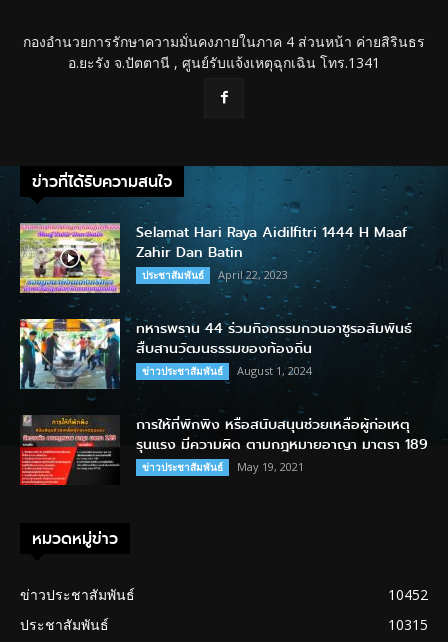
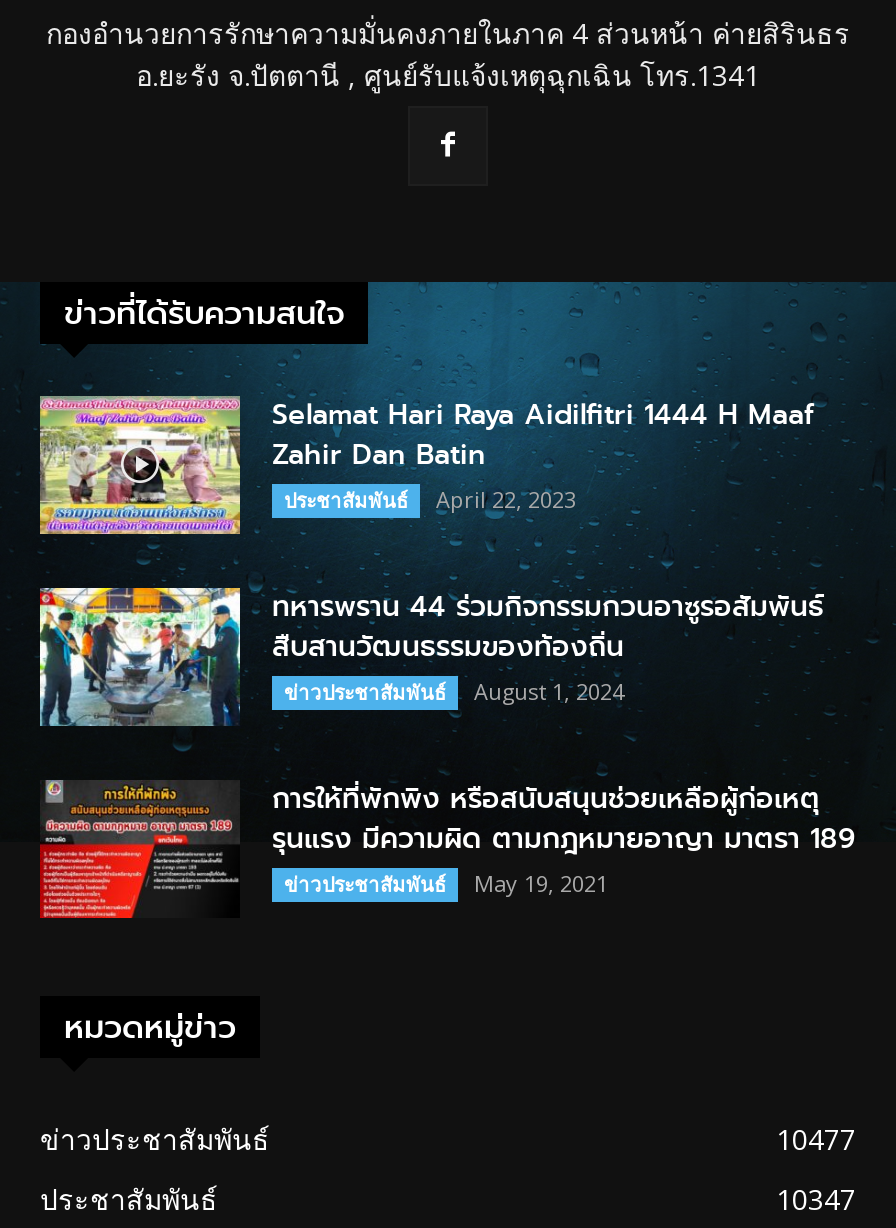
[388,585,428,604] 10452 -> [776,1120,856,1158] 10477
[388,615,428,634] 10315 -> [776,1180,856,1218] 10347

